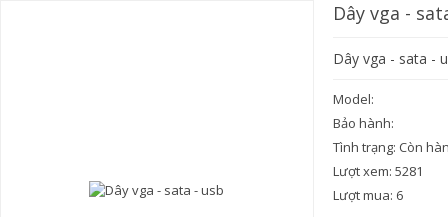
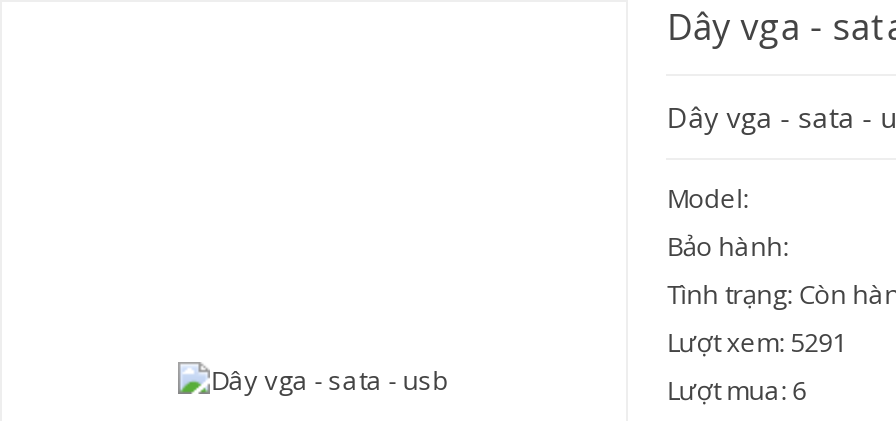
[333,162,423,180] Lượt xem: 5281 -> [666,324,846,360] Lượt xem: 5291

